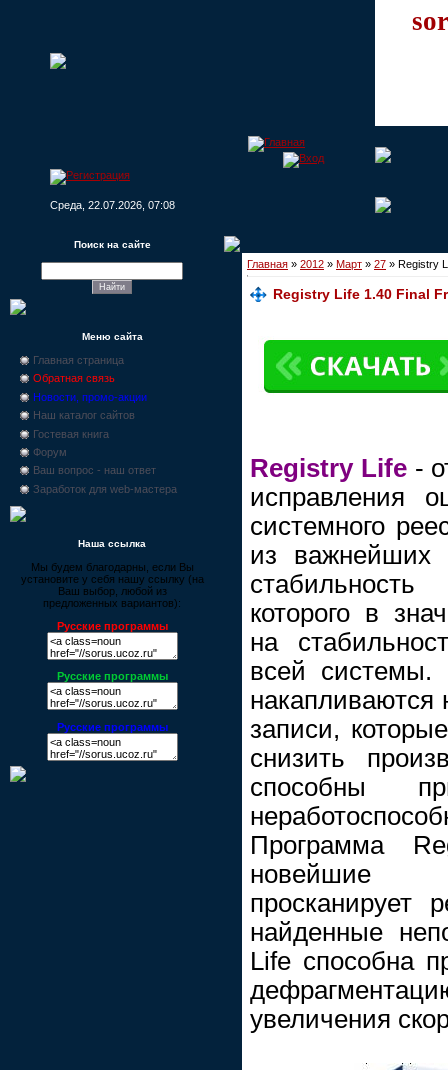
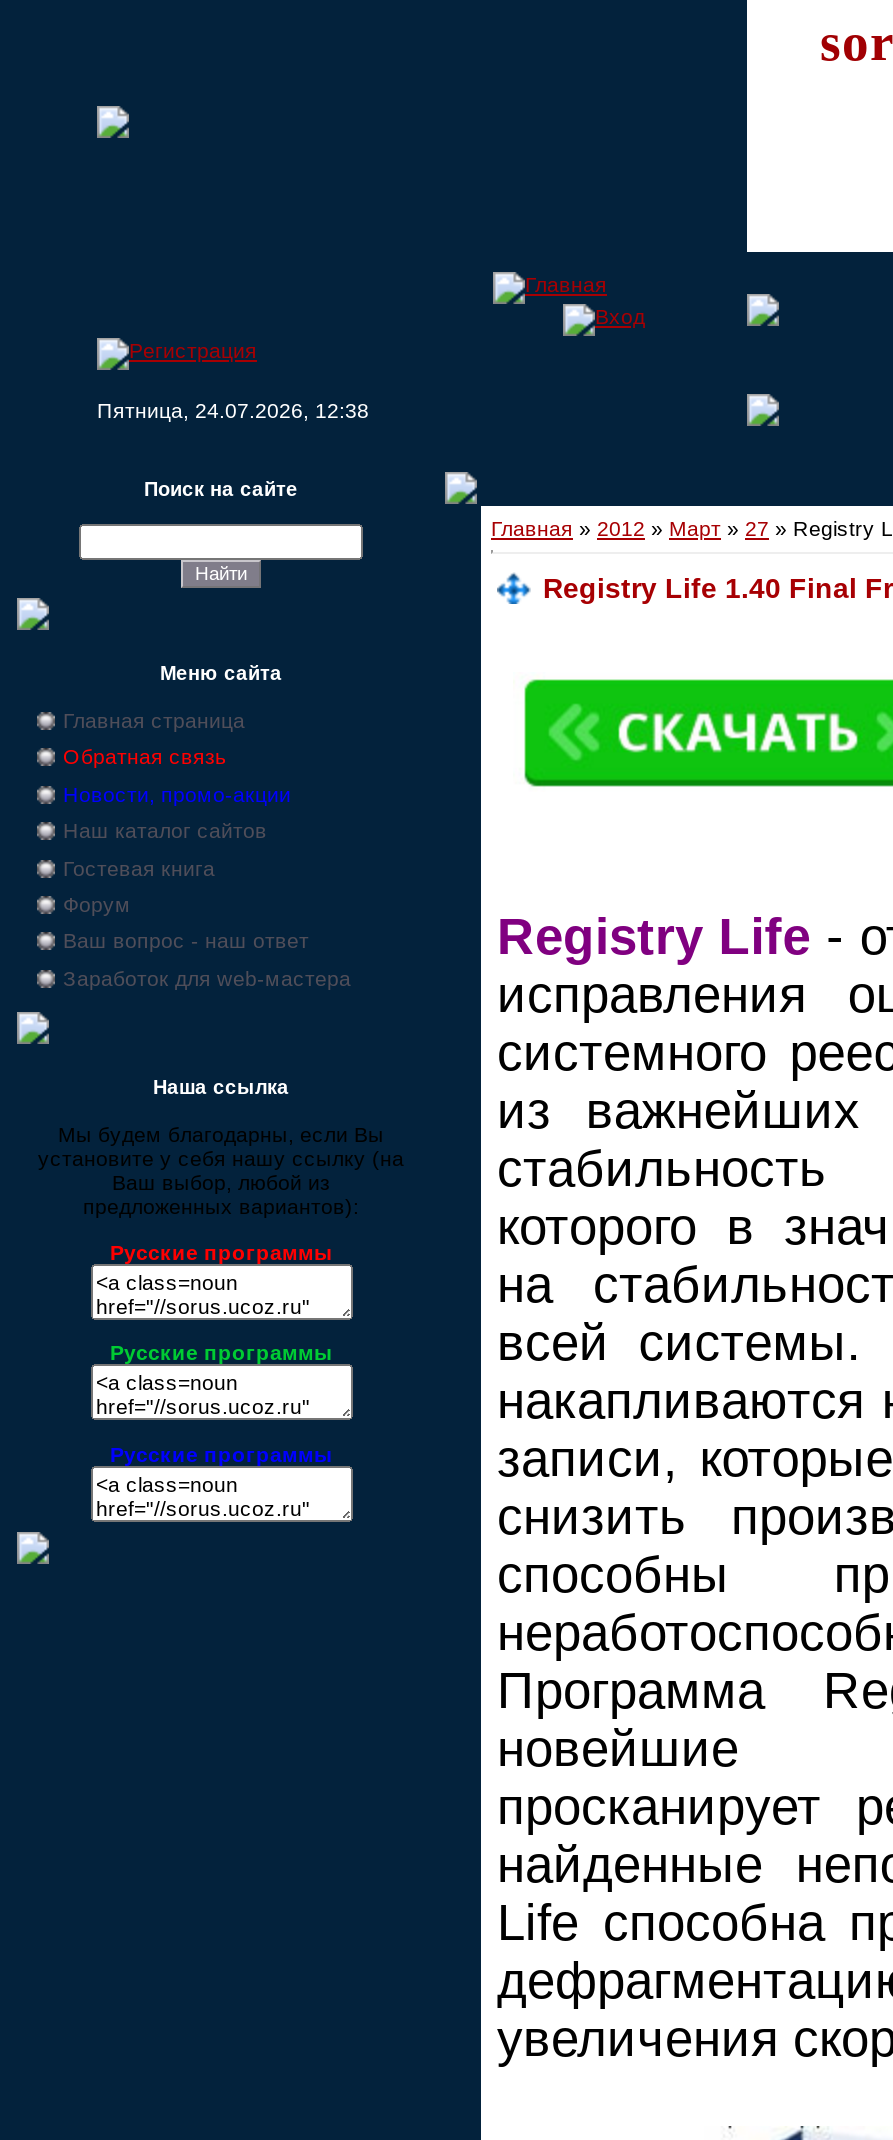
[50,199,175,211] Среда, 22.07.2026, 07:08 -> [97,398,369,422] Пятница, 24.07.2026, 12:38

